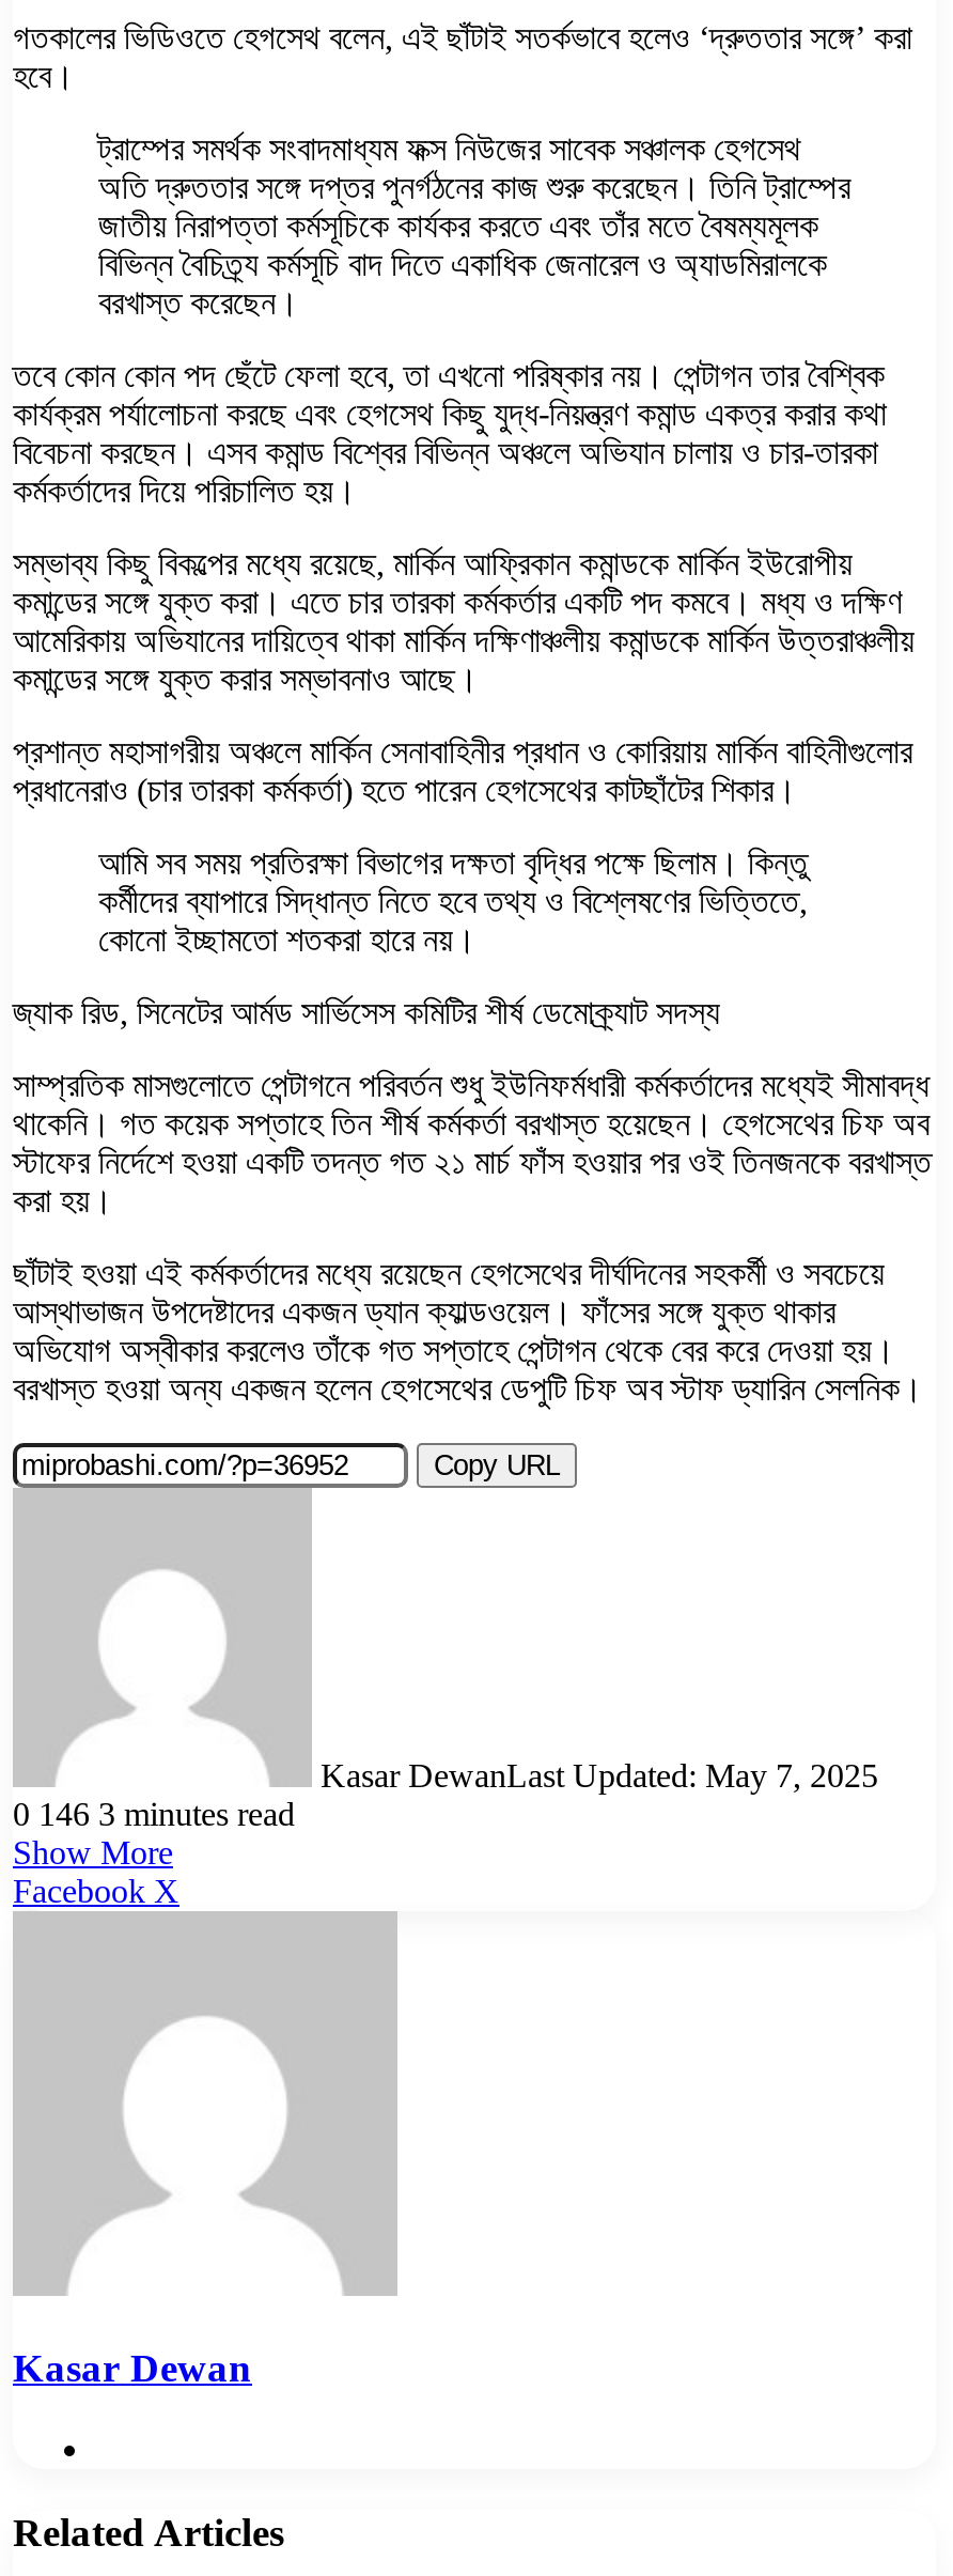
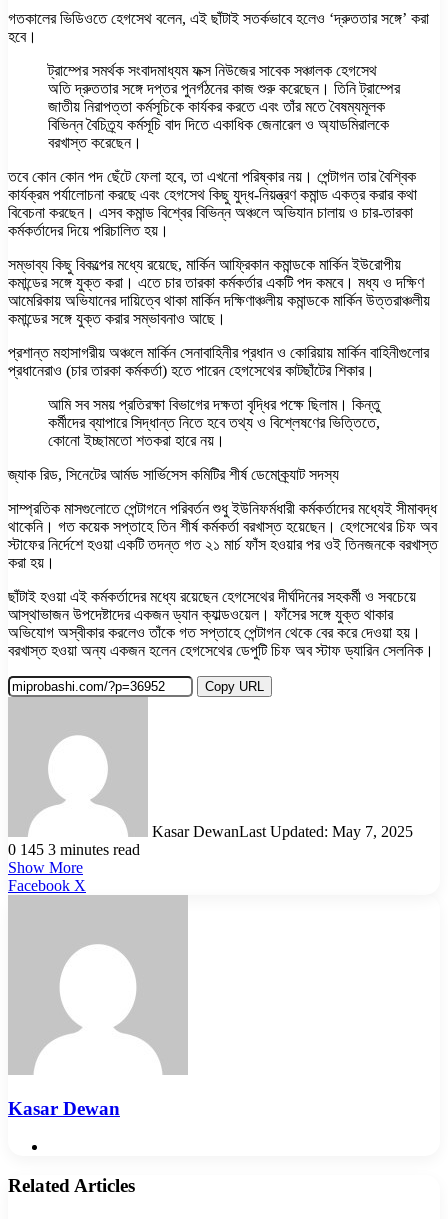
[13,1795,295,1832] 0 146 3 minutes read -> [8,841,140,858] 0 145 3 minutes read

